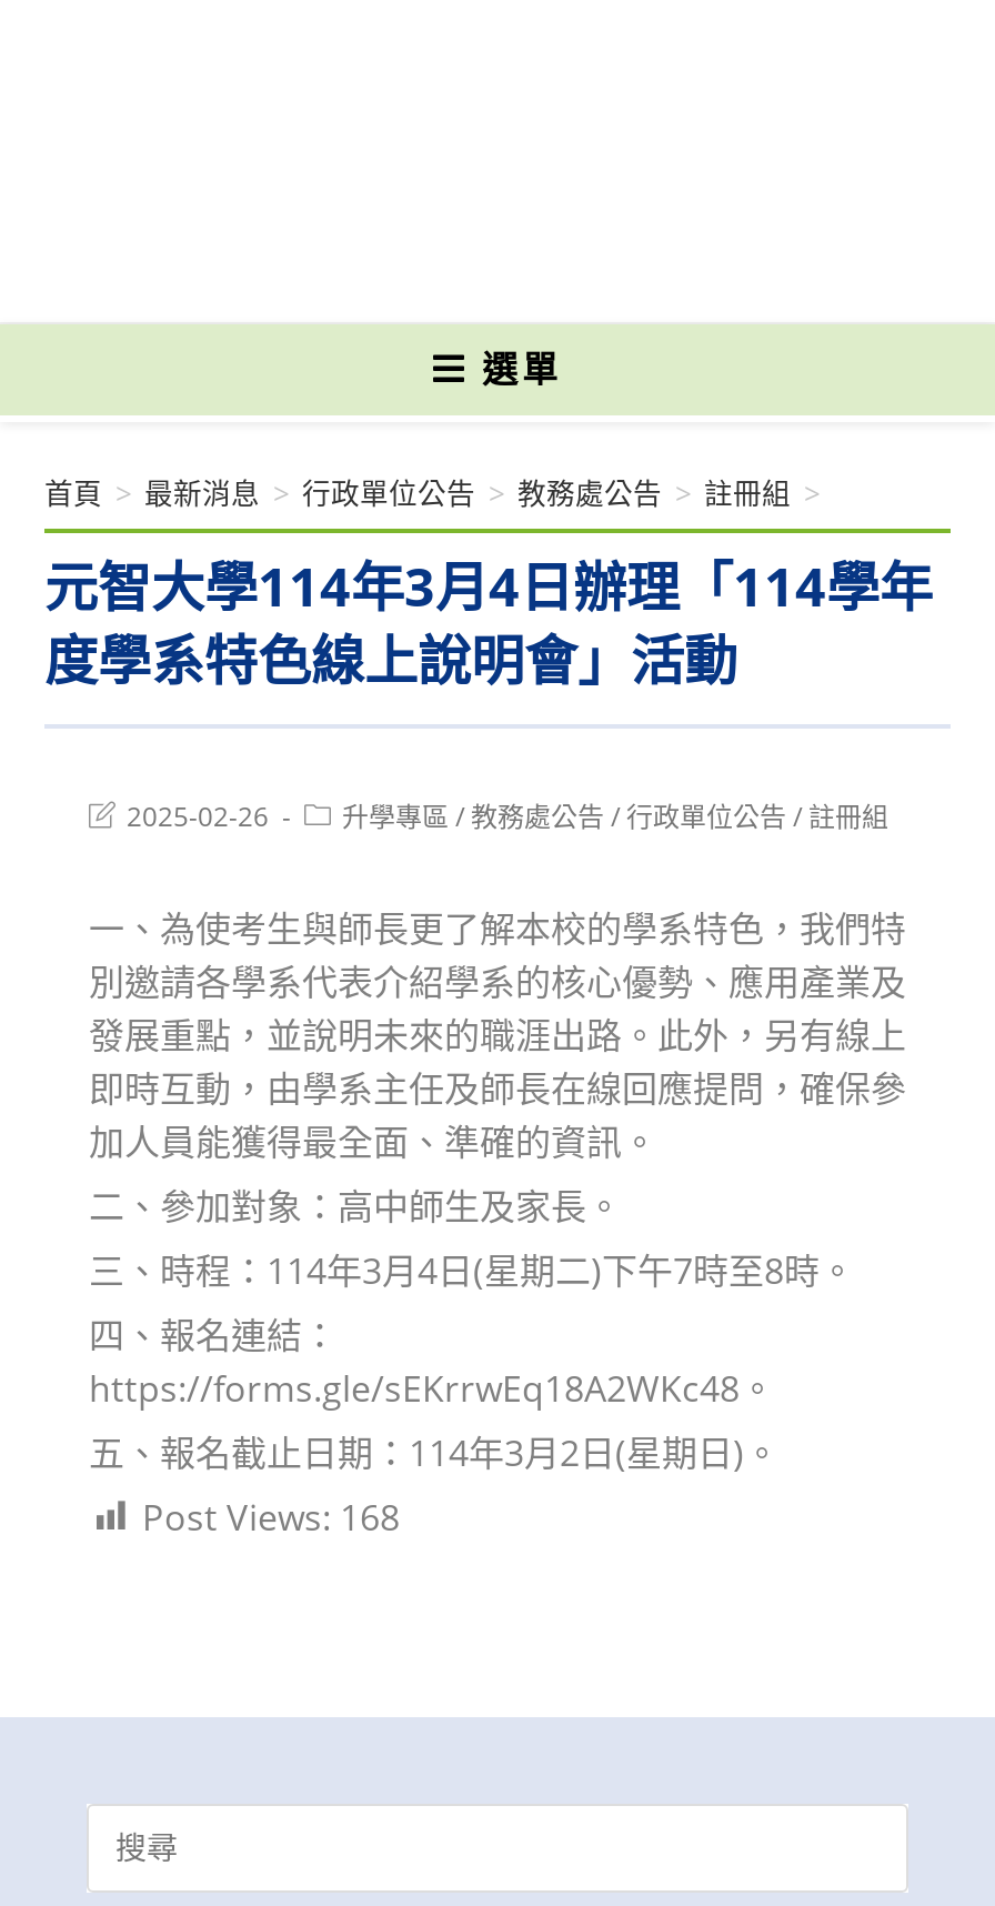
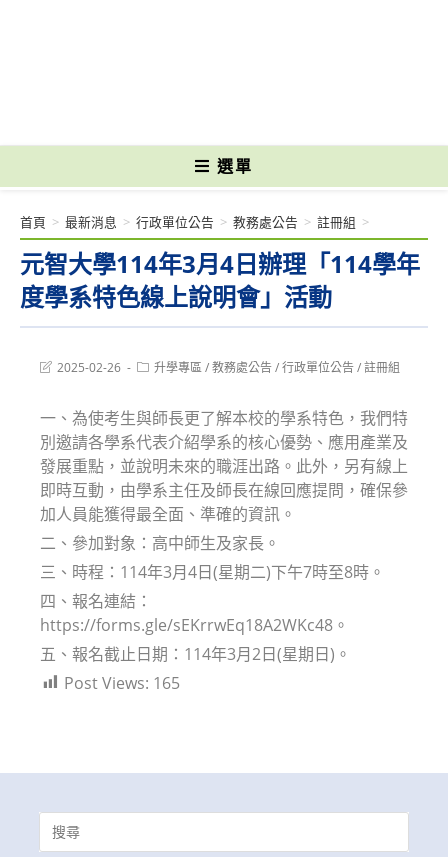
[142,1492,400,1541] Post Views: 168 -> [64,671,180,693] Post Views: 165

